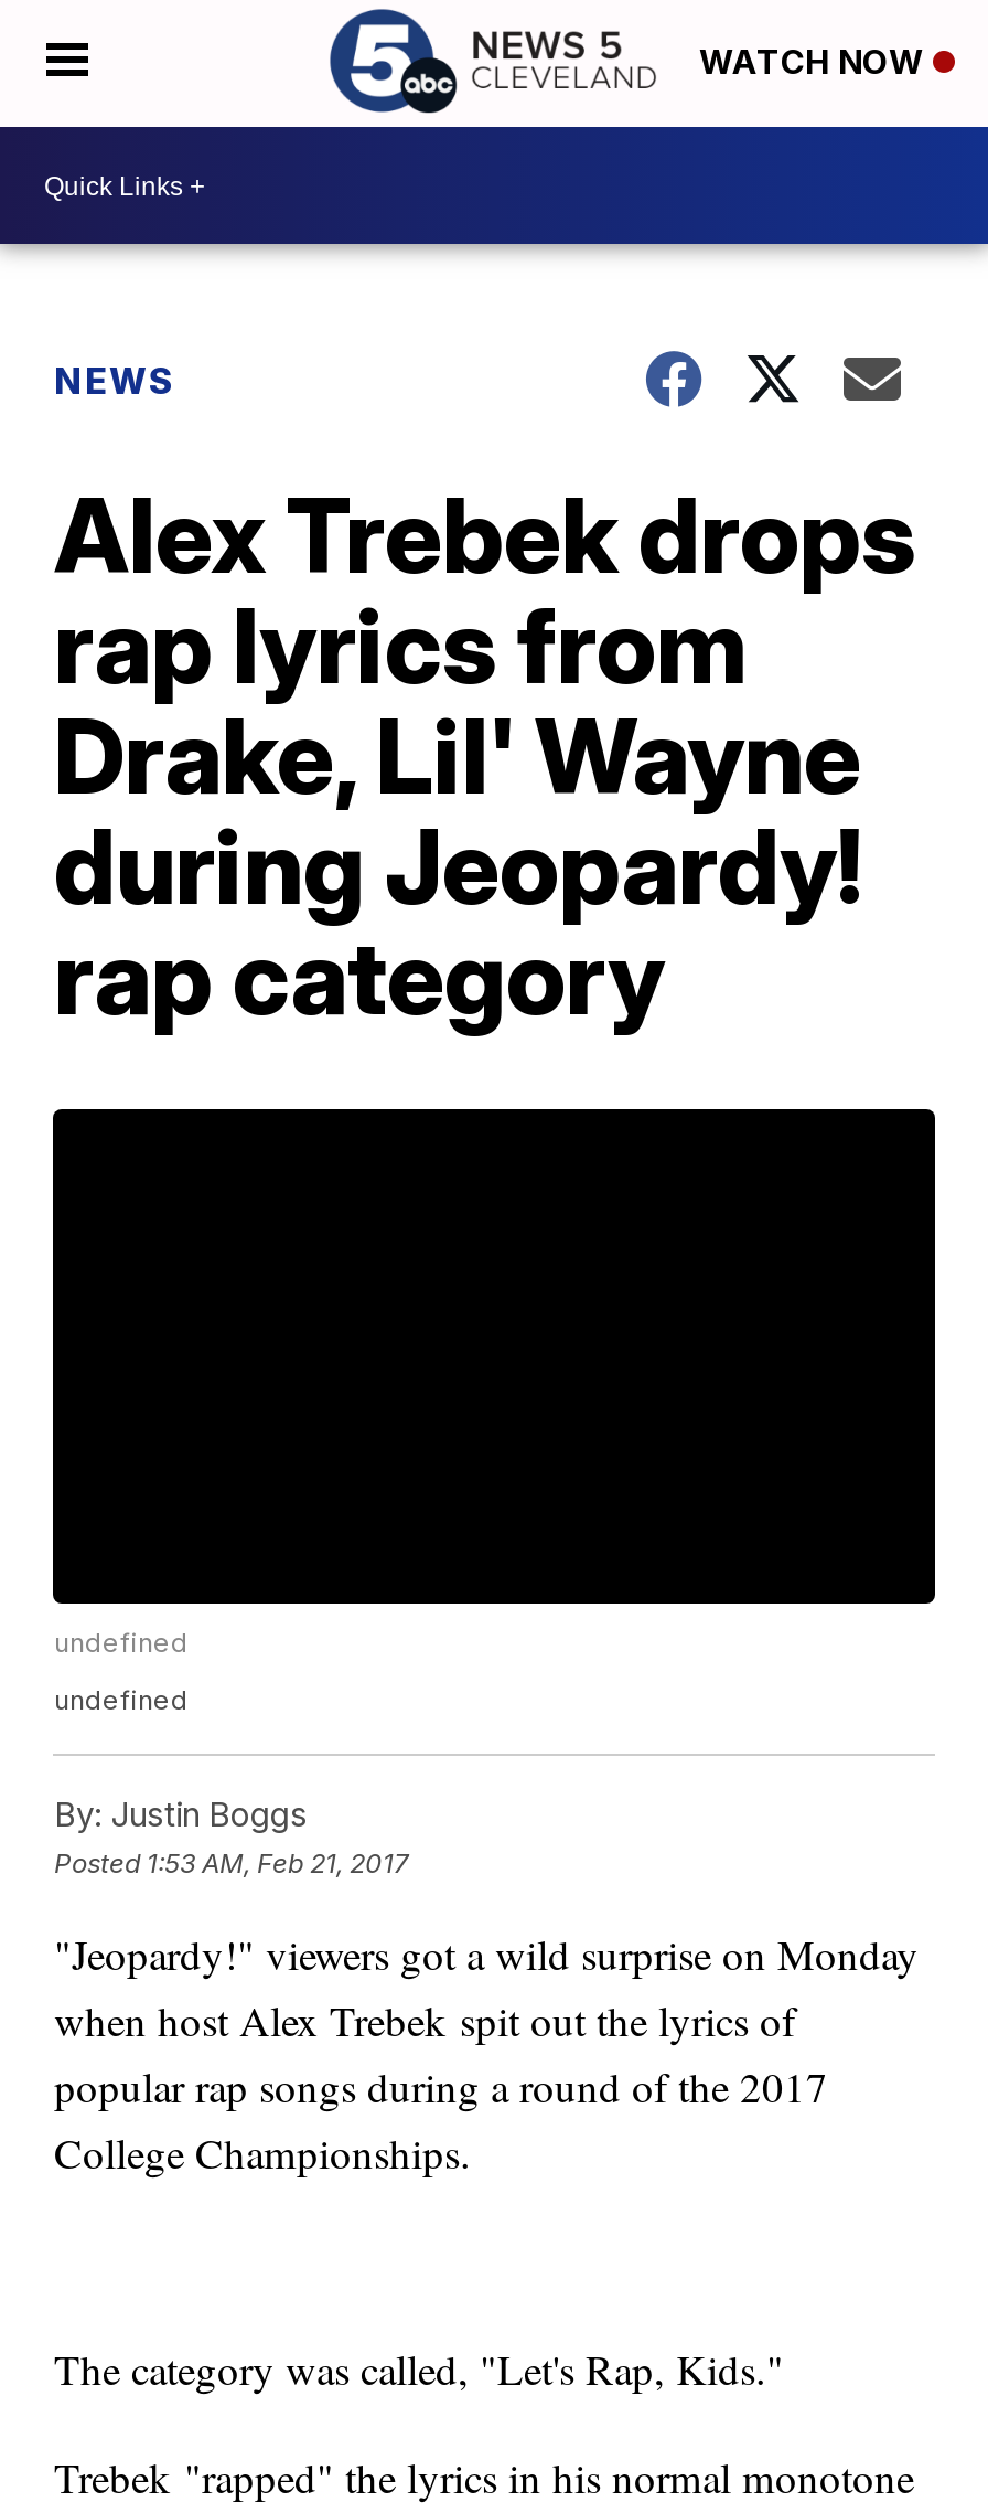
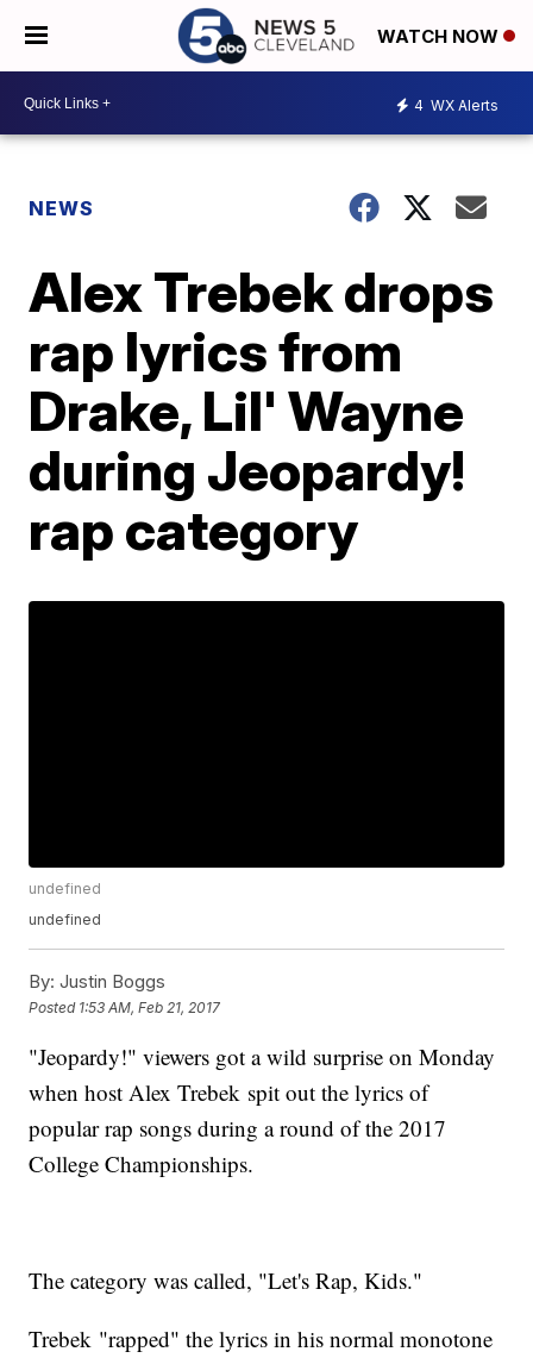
none -> [414,96,498,114] 4 WX Alerts

